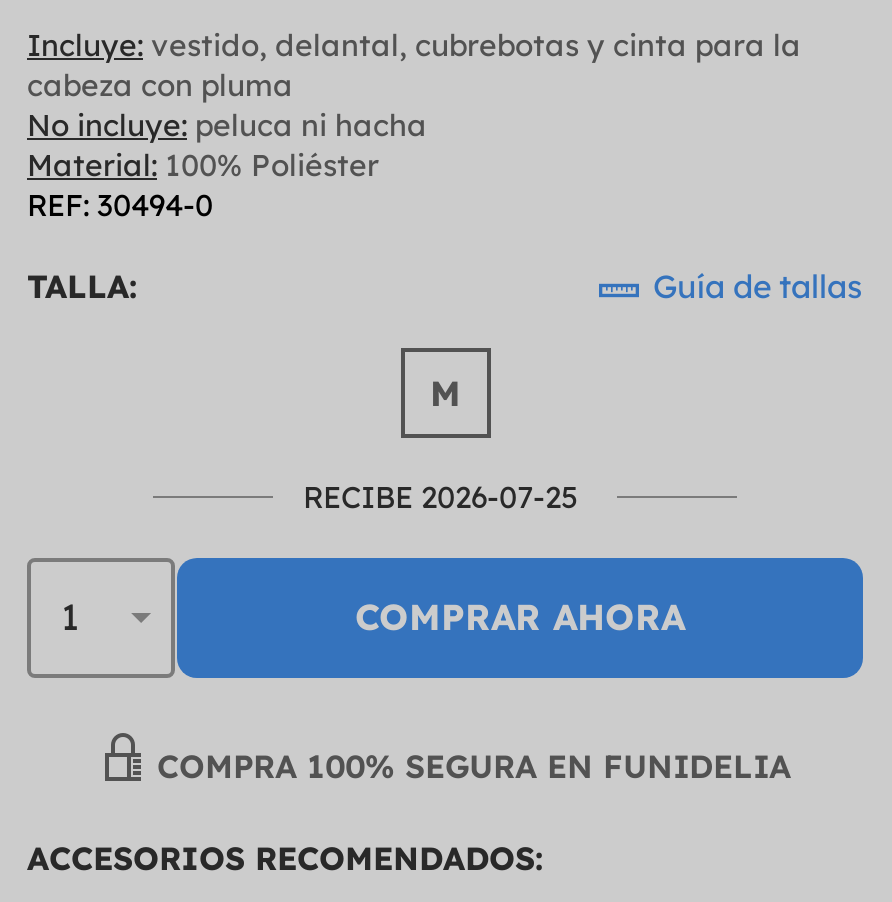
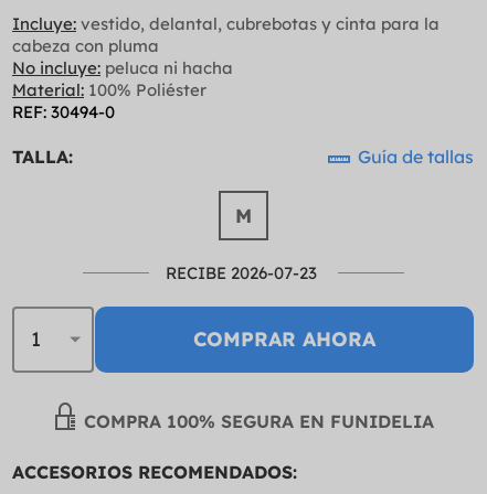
[303,477,579,515] RECIBE 2026-07-25 -> [165,262,316,283] RECIBE 2026-07-23

